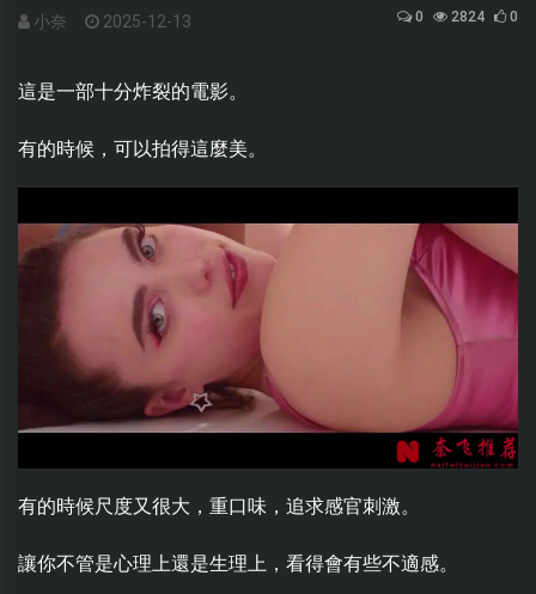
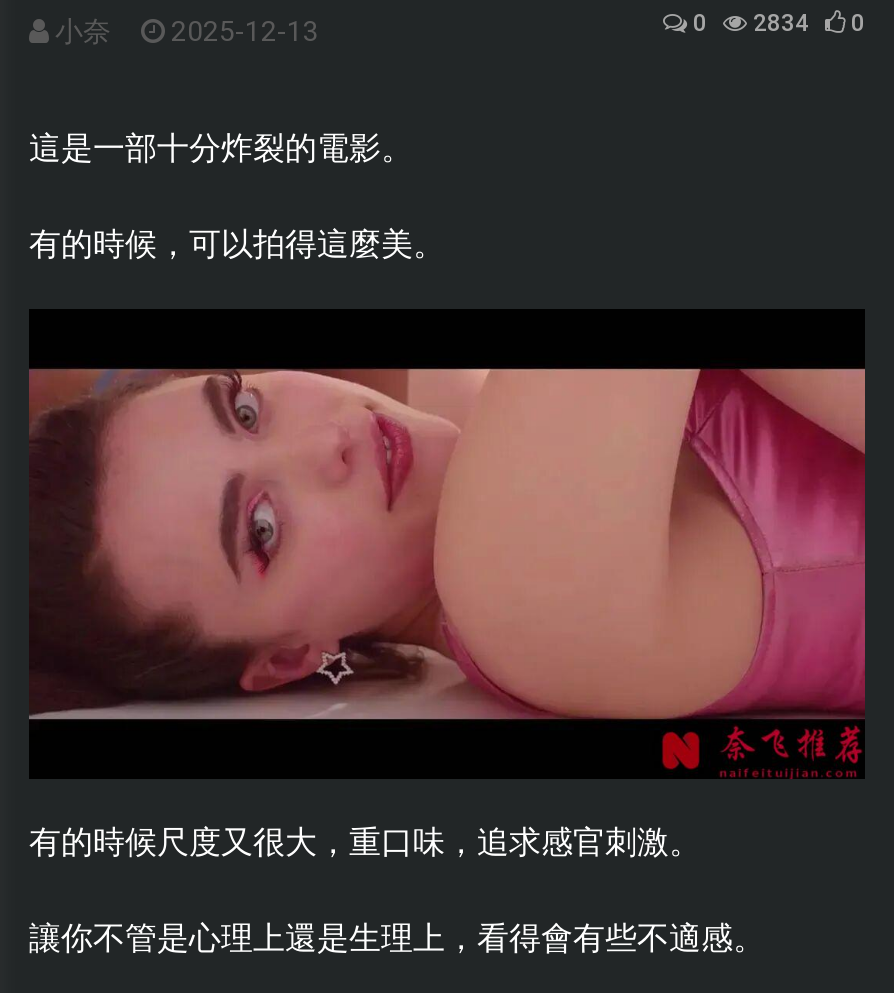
[412,8,518,25] 0 2824 0 -> [687,9,865,37] 0 2834 0

